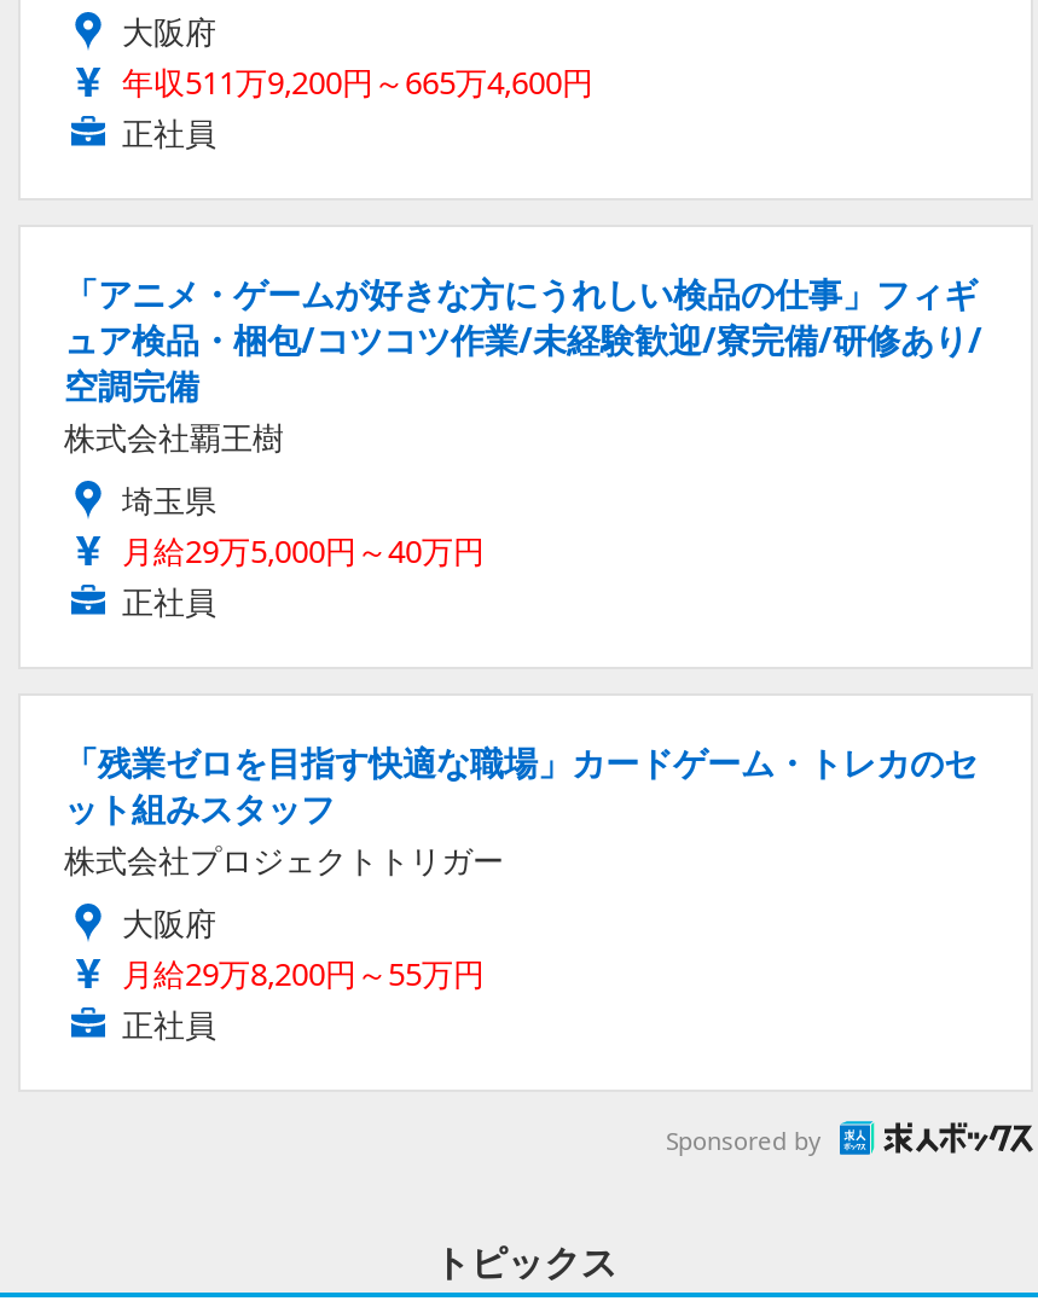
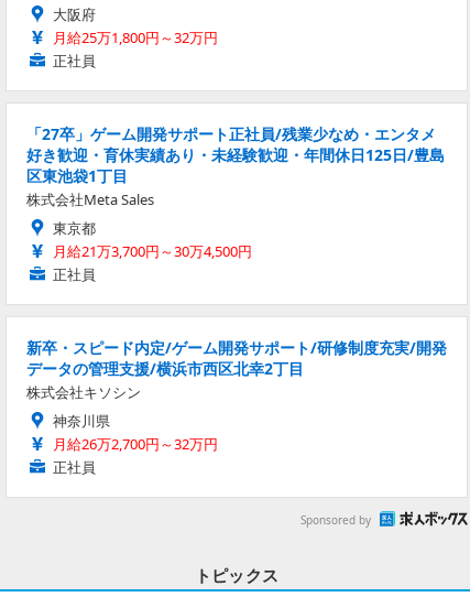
[122,61,593,105] 年収511万9,200円～665万4,600円 -> [53,28,218,48] 月給25万1,800円～32万円
[64,272,982,574] 「アニメ・ゲームが好きな方にうれしい検品の仕事」フィギ | ュア検品・梱包/コツコツ作業/未経験歓迎/寮完備/研修あり/ | 空調完備 | 株式会社覇王樹 | 埼玉県 | 月給29万5,000円～40万円 -> [26,124,445,261] 「27卒」ゲーム開発サポート正社員/残業少なめ・エンタメ | 好き歓迎・育休実績あり・未経験歓迎・年間休日125日/豊島 | 区東池袋1丁目 | 株式会社Meta Sales | 東京都 | 月給21万3,700円～30万4,500円
[64,740,978,996] 「残業ゼロを目指す快適な職場」カードゲーム・トレカのセ | ット組みスタッフ | 株式会社プロジェクトトリガー | 大阪府 | 月給29万8,200円～55万円 -> [26,337,447,454] 新卒・スピード内定/ゲーム開発サポート/研修制度充実/開発 | データの管理支援/横浜市西区北幸2丁目 | 株式会社キソシン | 神奈川県 | 月給26万2,700円～32万円

